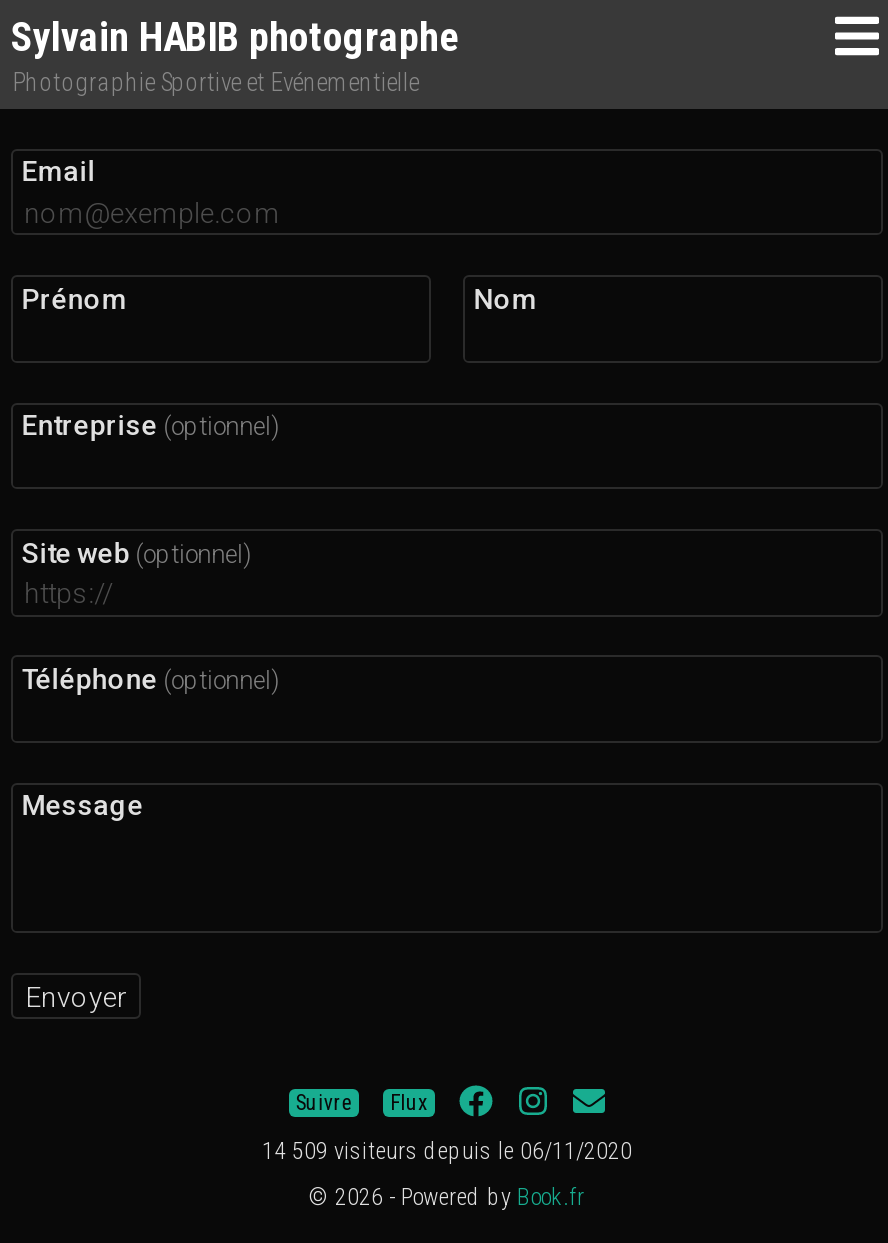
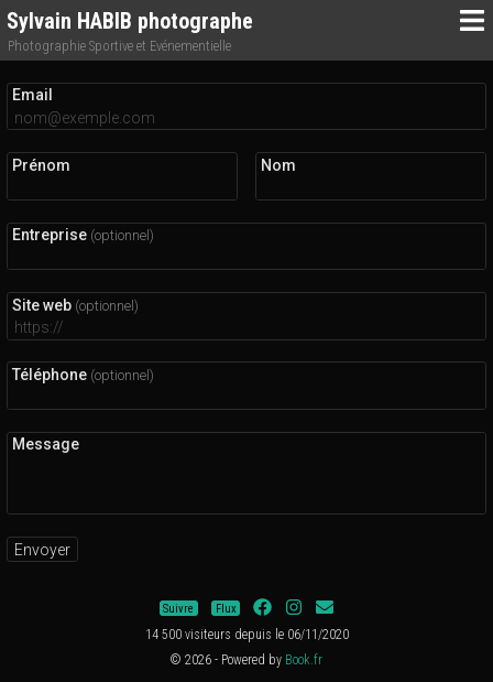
[262,1138,632,1166] 14 509 visiteurs depuis le 06/11/2020 -> [145,627,348,643] 14 500 visiteurs depuis le 06/11/2020

